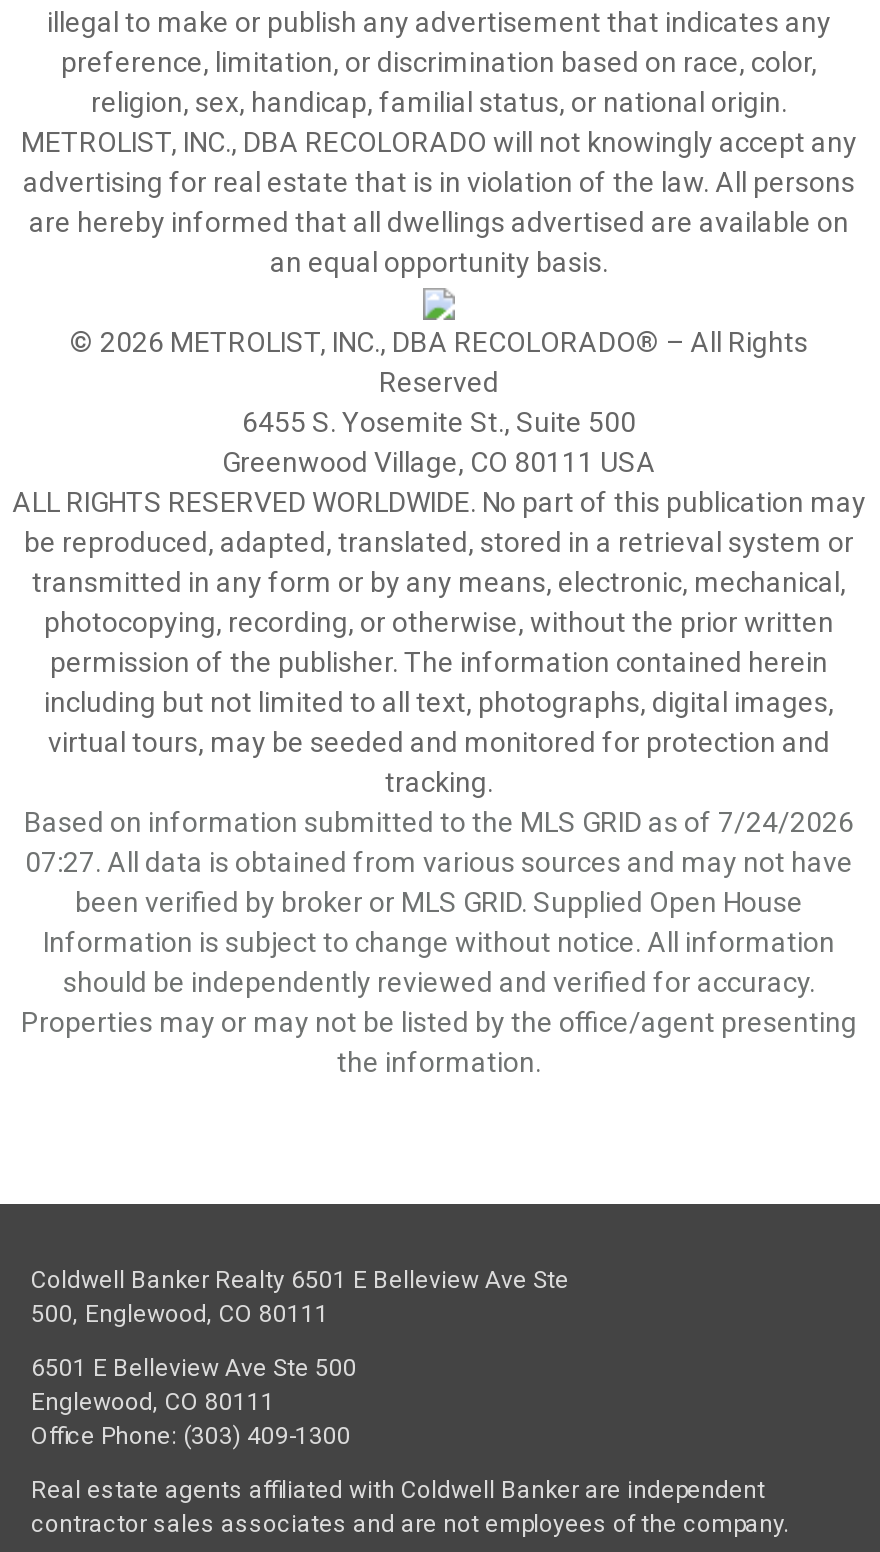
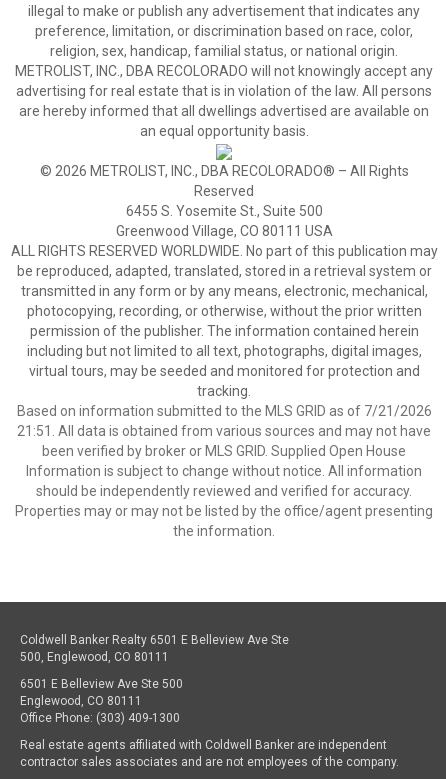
[24,806,854,838] Based on information submitted to the MLS GRID as of 7/24/2026 -> [16,403,431,419] Based on information submitted to the MLS GRID as of 7/21/2026
[25,846,853,878] 07:27. All data is obtained from various sources and may not have -> [17,423,431,439] 21:51. All data is obtained from various sources and may not have

